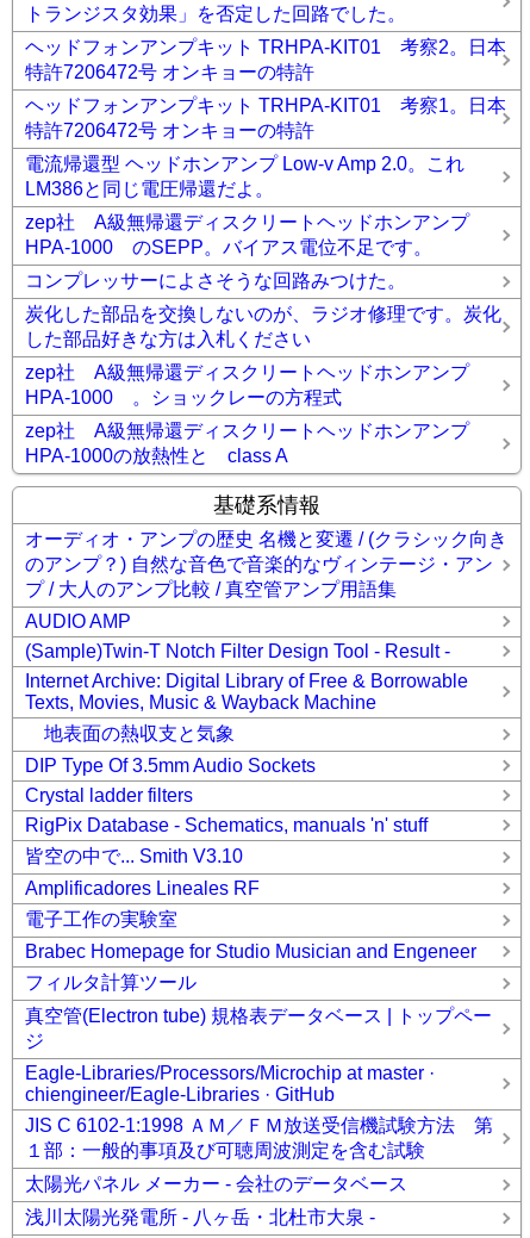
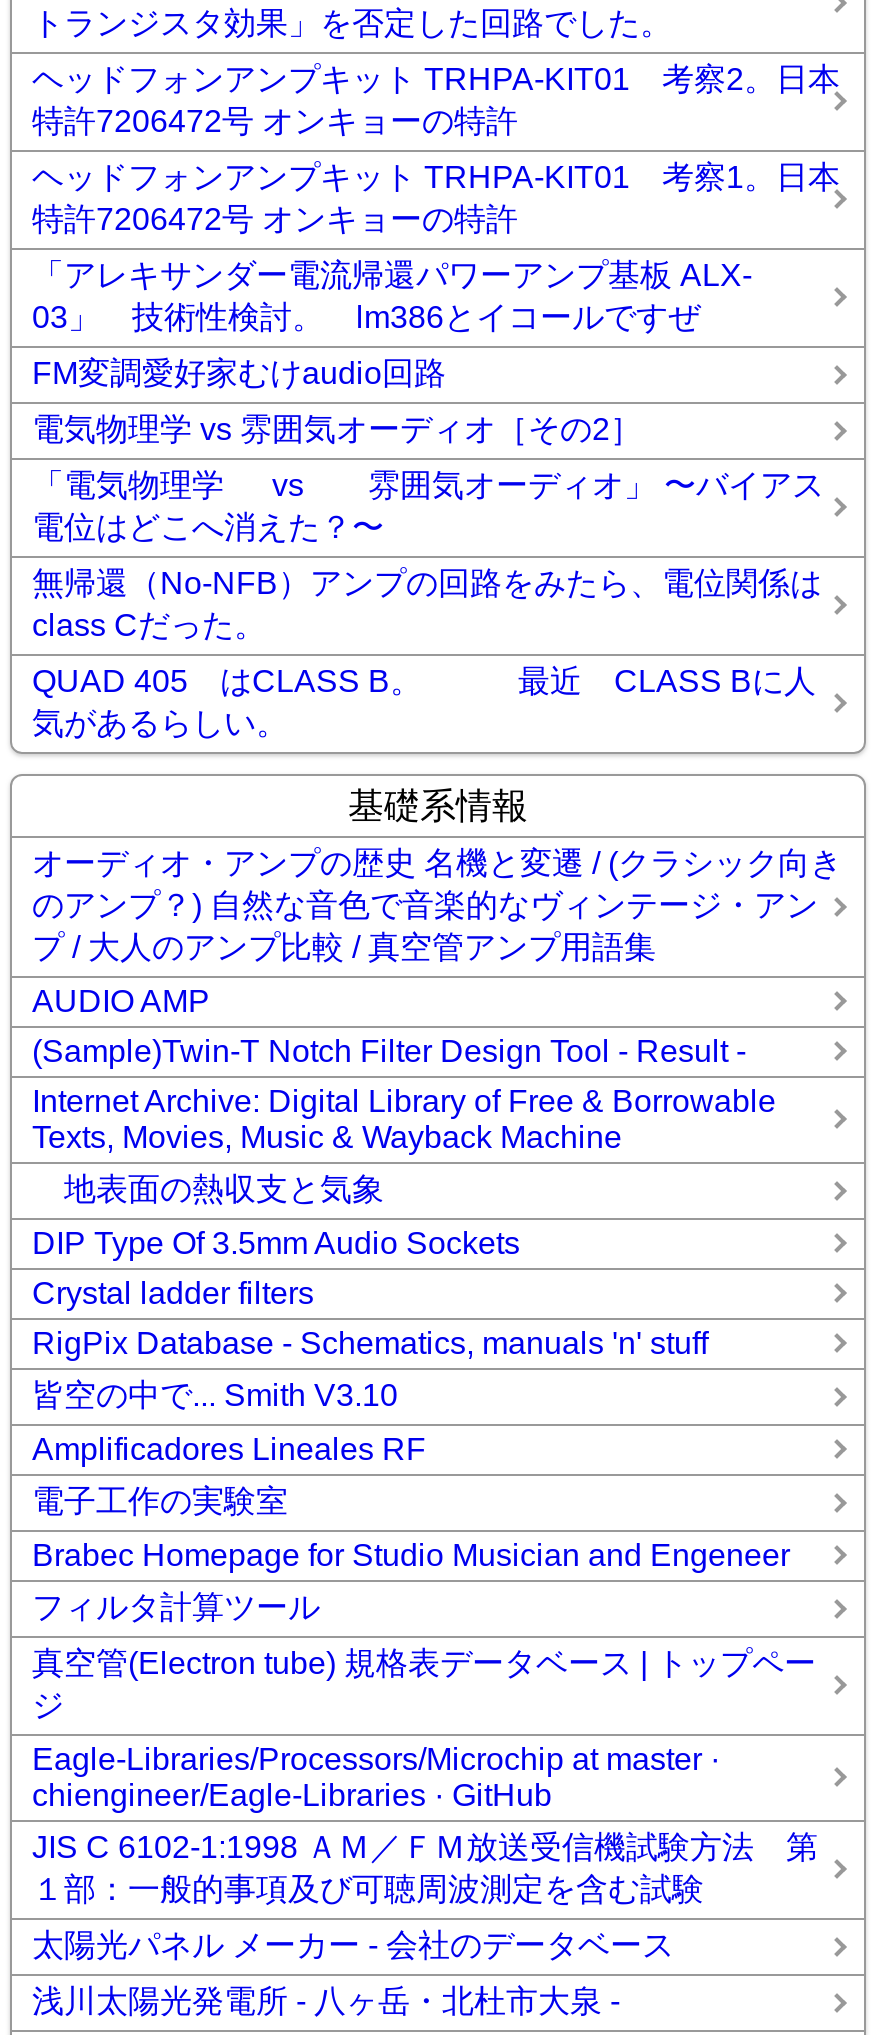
[25,154,464,199] 電流帰還型 ヘッドホンアンプ Low-v Amp 2.0。これ | LM386と同じ電圧帰還だよ。 -> [32,258,752,334] 「アレキサンダー電流帰還パワーアンプ基板 ALX- | 03」 技術性検討。 lm386とイコールですぜ
[25,212,488,257] zep社 A級無帰還ディスクリートヘッドホンアンプ | HPA-1000 のSEPP。バイアス電位不足です。 -> [32,356,446,390] FM変調愛好家むけaudio回路
[25,270,406,291] コンプレッサーによさそうな回路みつけた。 -> [32,412,642,446] 電気物理学 vs 雰囲気オーディオ［その2］
[25,304,501,349] 炭化した部品を交換しないのが、ラジオ修理です。炭化 | した部品好きな方は入札ください -> [32,468,824,544] 「電気物理学 vs 雰囲気オーディオ」 〜バイアス | 電位はどこへ消えた？〜
[25,362,488,408] zep社 A級無帰還ディスクリートヘッドホンアンプ | HPA-1000 。ショックレーの方程式 -> [32,566,822,642] 無帰還（No-NFB）アンプの回路をみたら、電位関係は | class Cだった。
[25,421,488,466] zep社 A級無帰還ディスクリートヘッドホンアンプ | HPA-1000の放熱性と class A -> [32,664,816,740] QUAD 405 はCLASS B。 最近 CLASS Bに人 | 気があるらしい。

